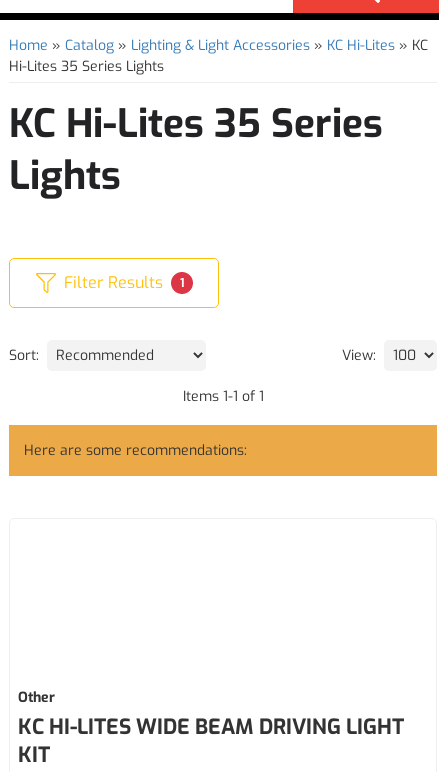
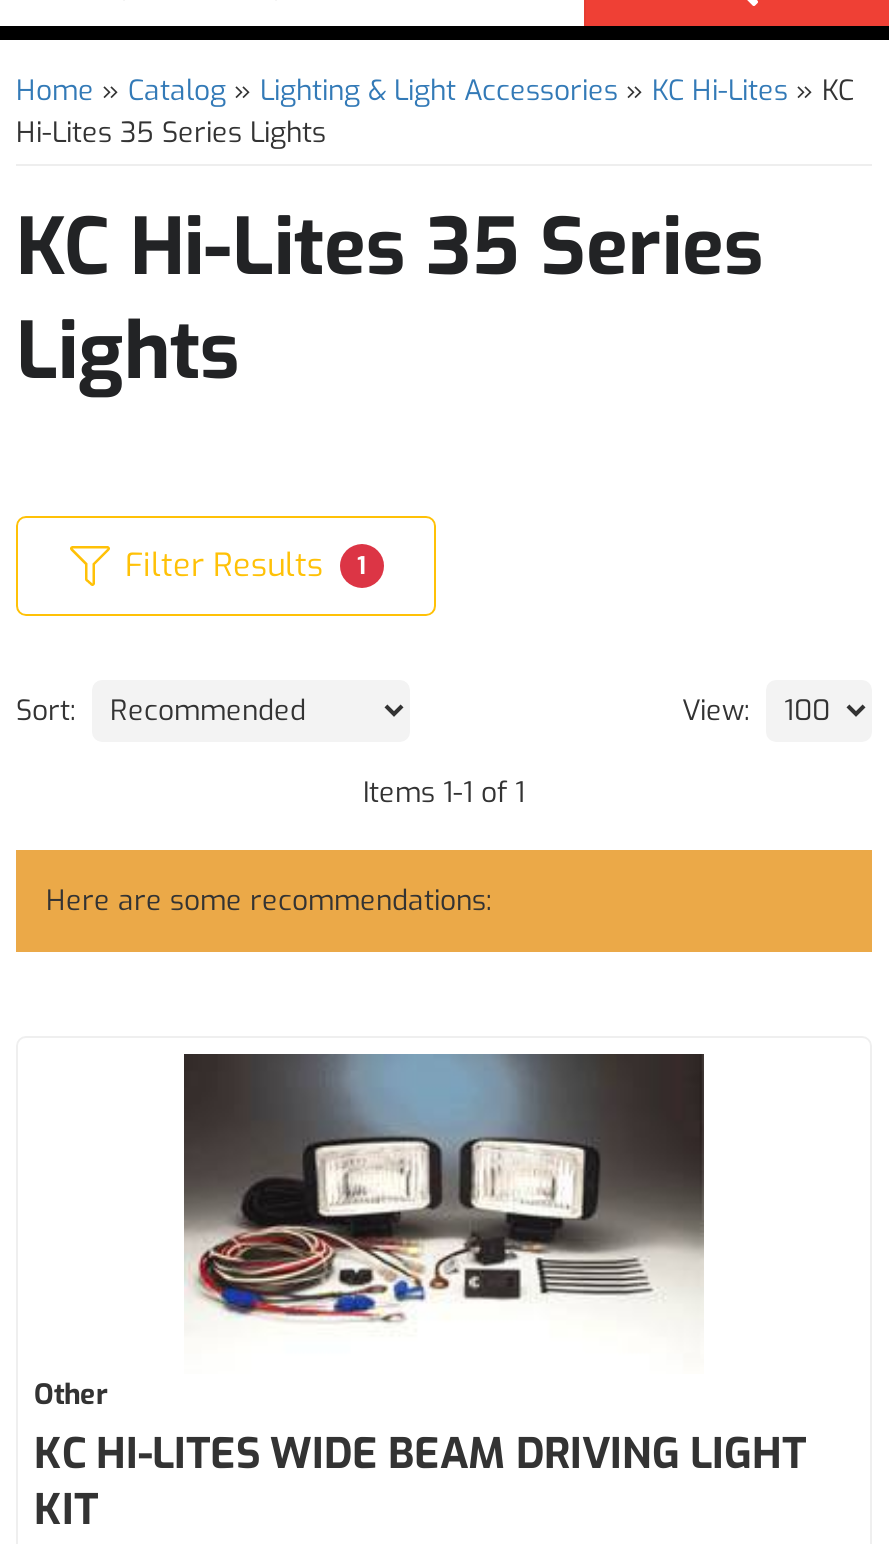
none -> [182,1052,706,1324] [image]

